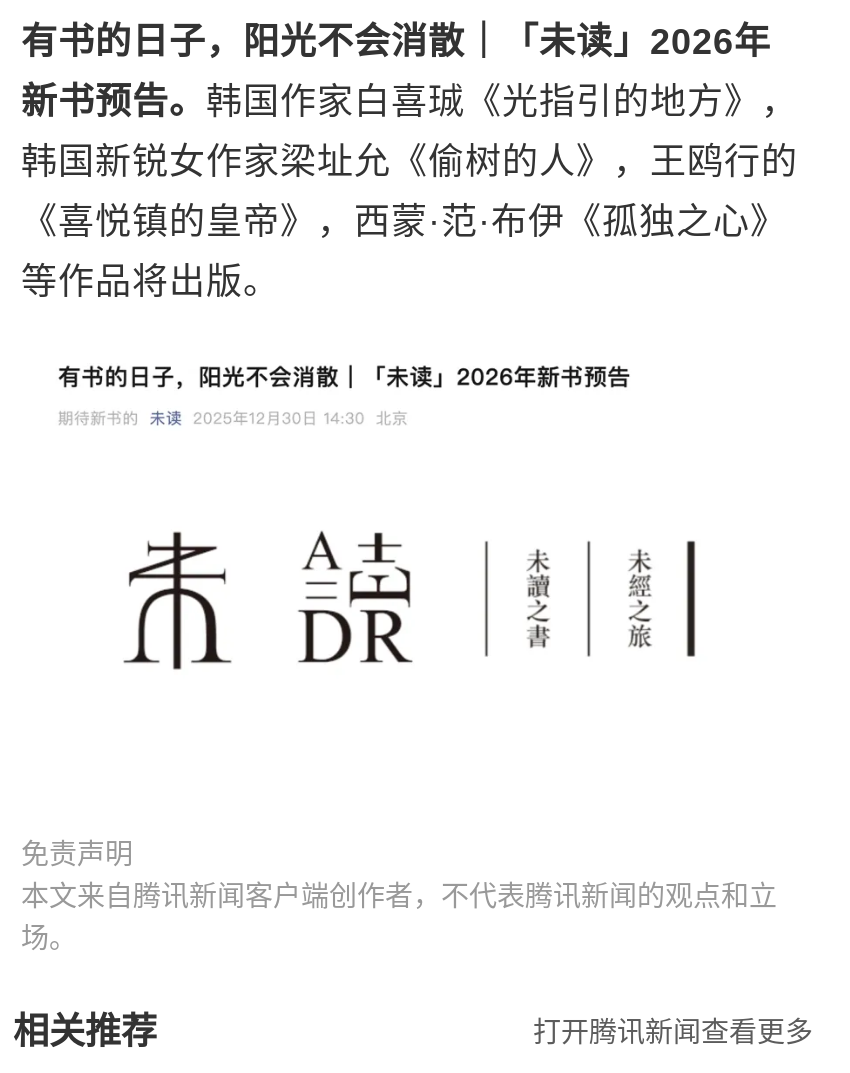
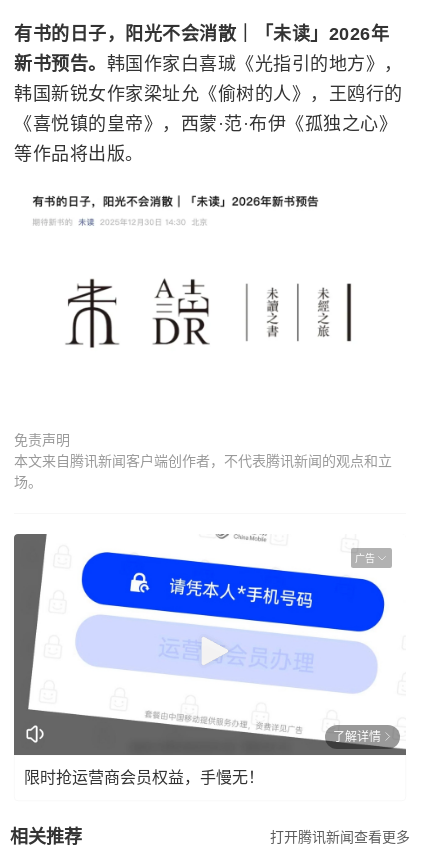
none -> [13,528,407,756] [image] | 广告
none -> [24,730,381,786] 了解详情 | 限时抢运营商会员权益，手慢无！

